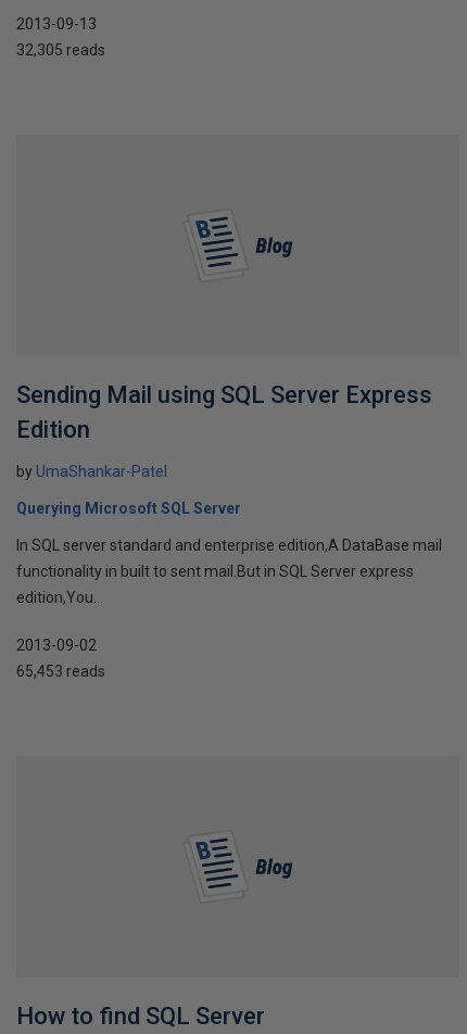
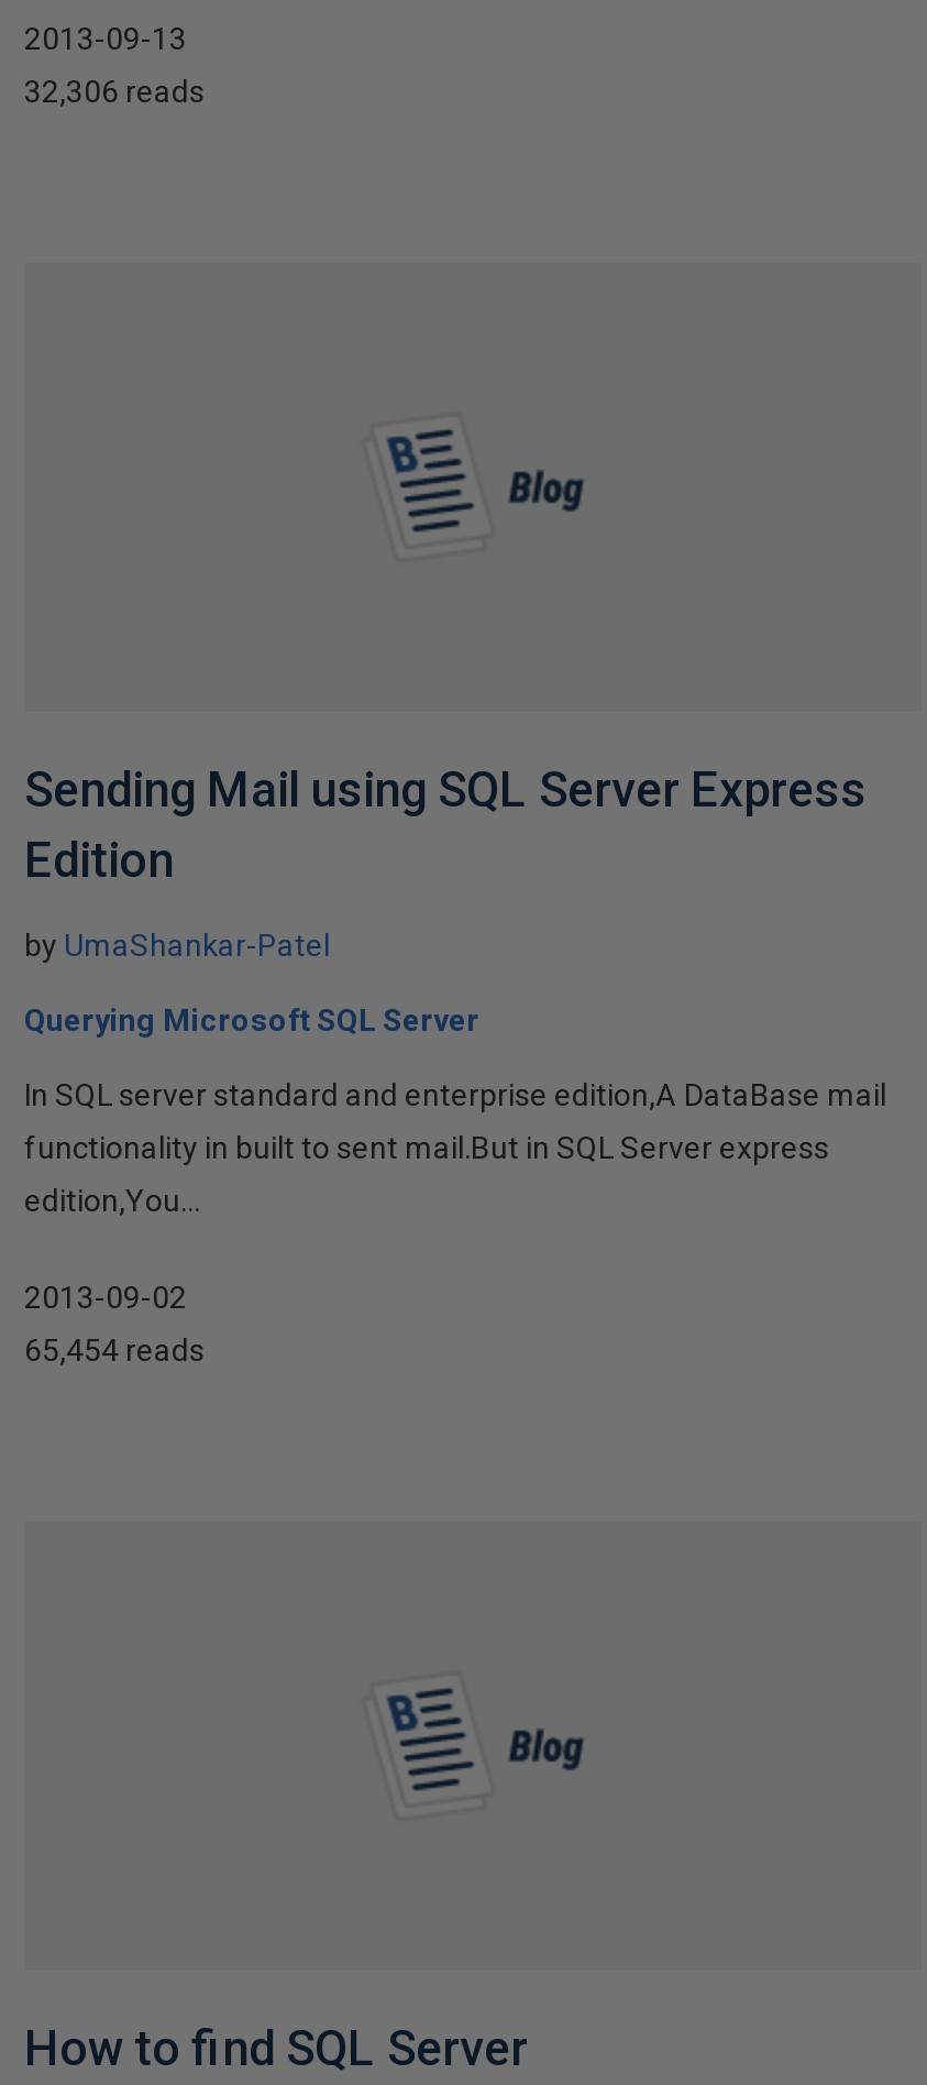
[16,41,105,59] 32,305 reads -> [24,74,205,109] 32,306 reads
[16,663,105,680] 65,453 reads -> [24,1332,205,1368] 65,454 reads

